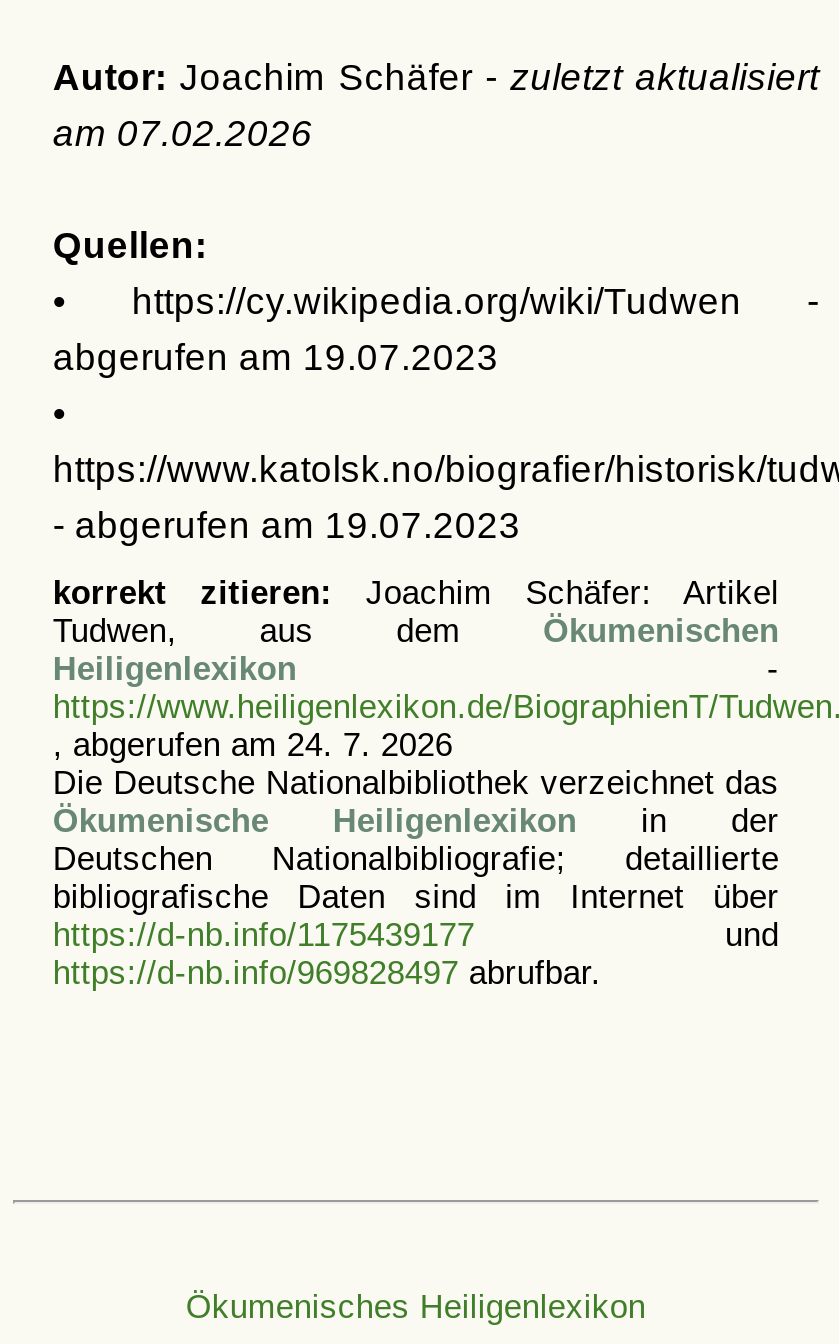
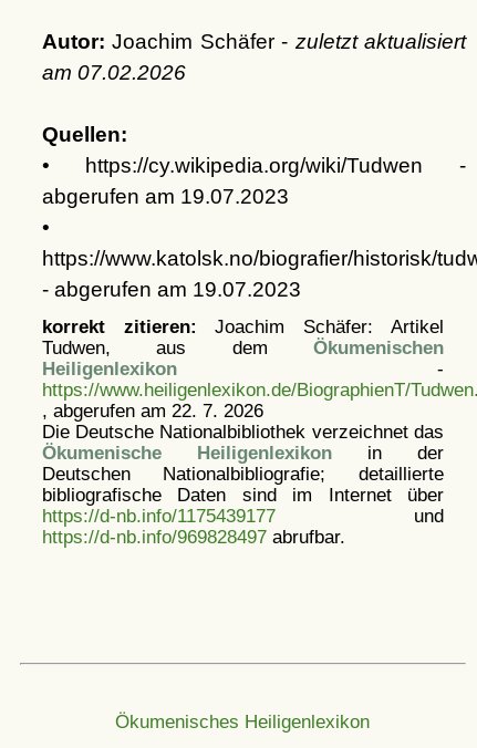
[53,726,453,762] , abgerufen am 24. 7. 2026 -> [42,401,263,420] , abgerufen am 22. 7. 2026

